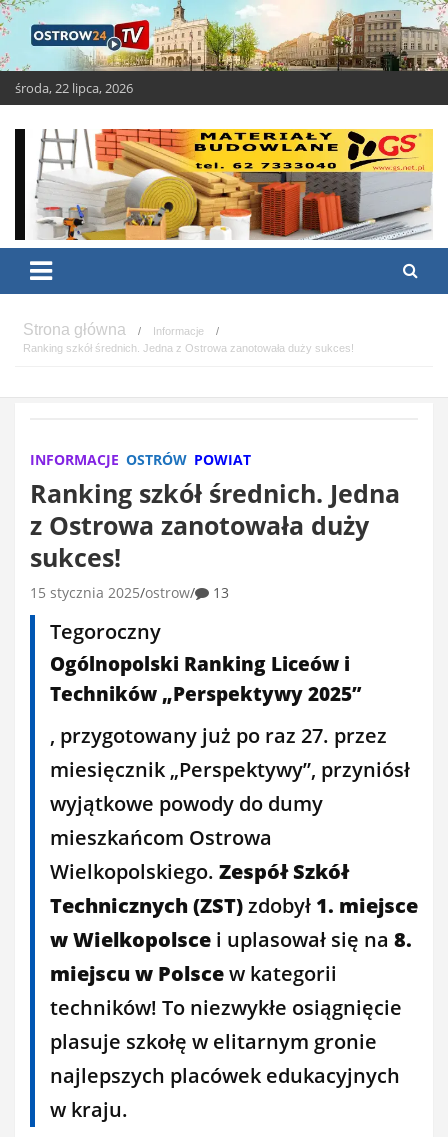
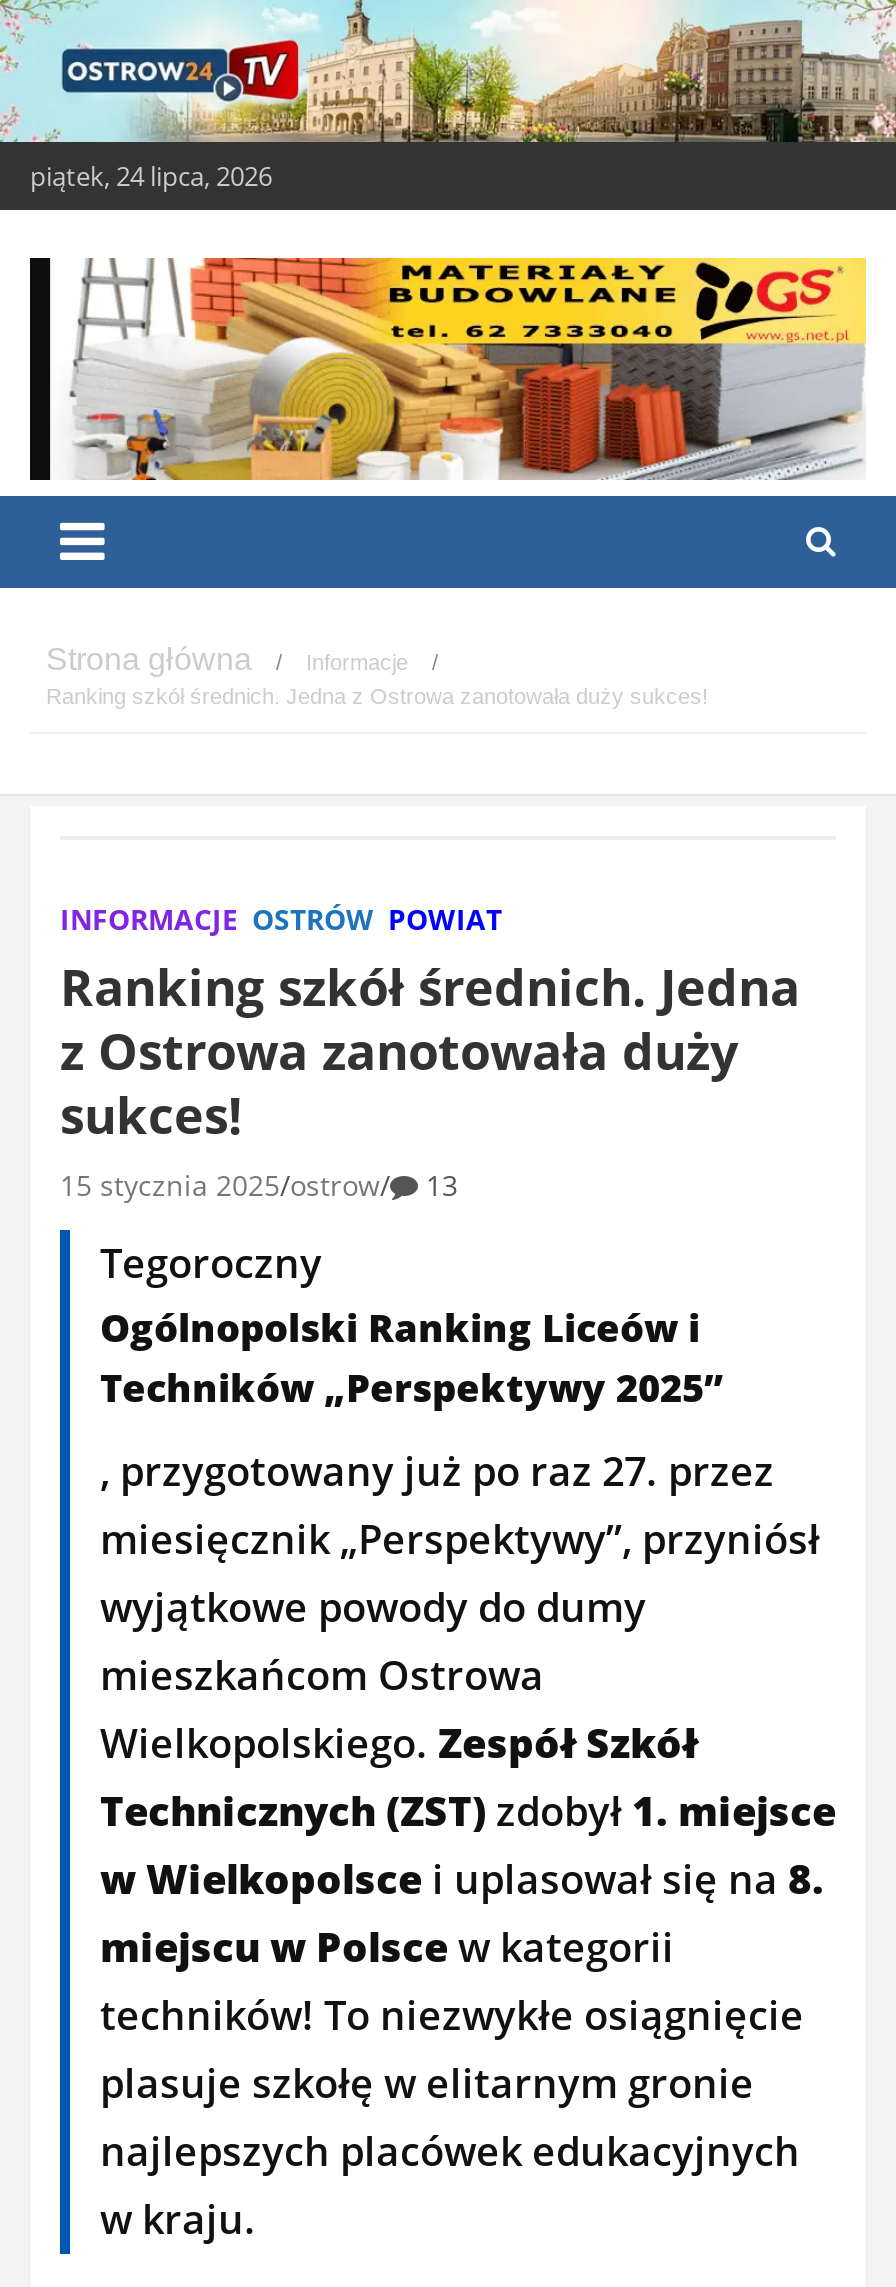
[15,78,133,96] środa, 22 lipca, 2026 -> [30,157,272,193] piątek, 24 lipca, 2026

